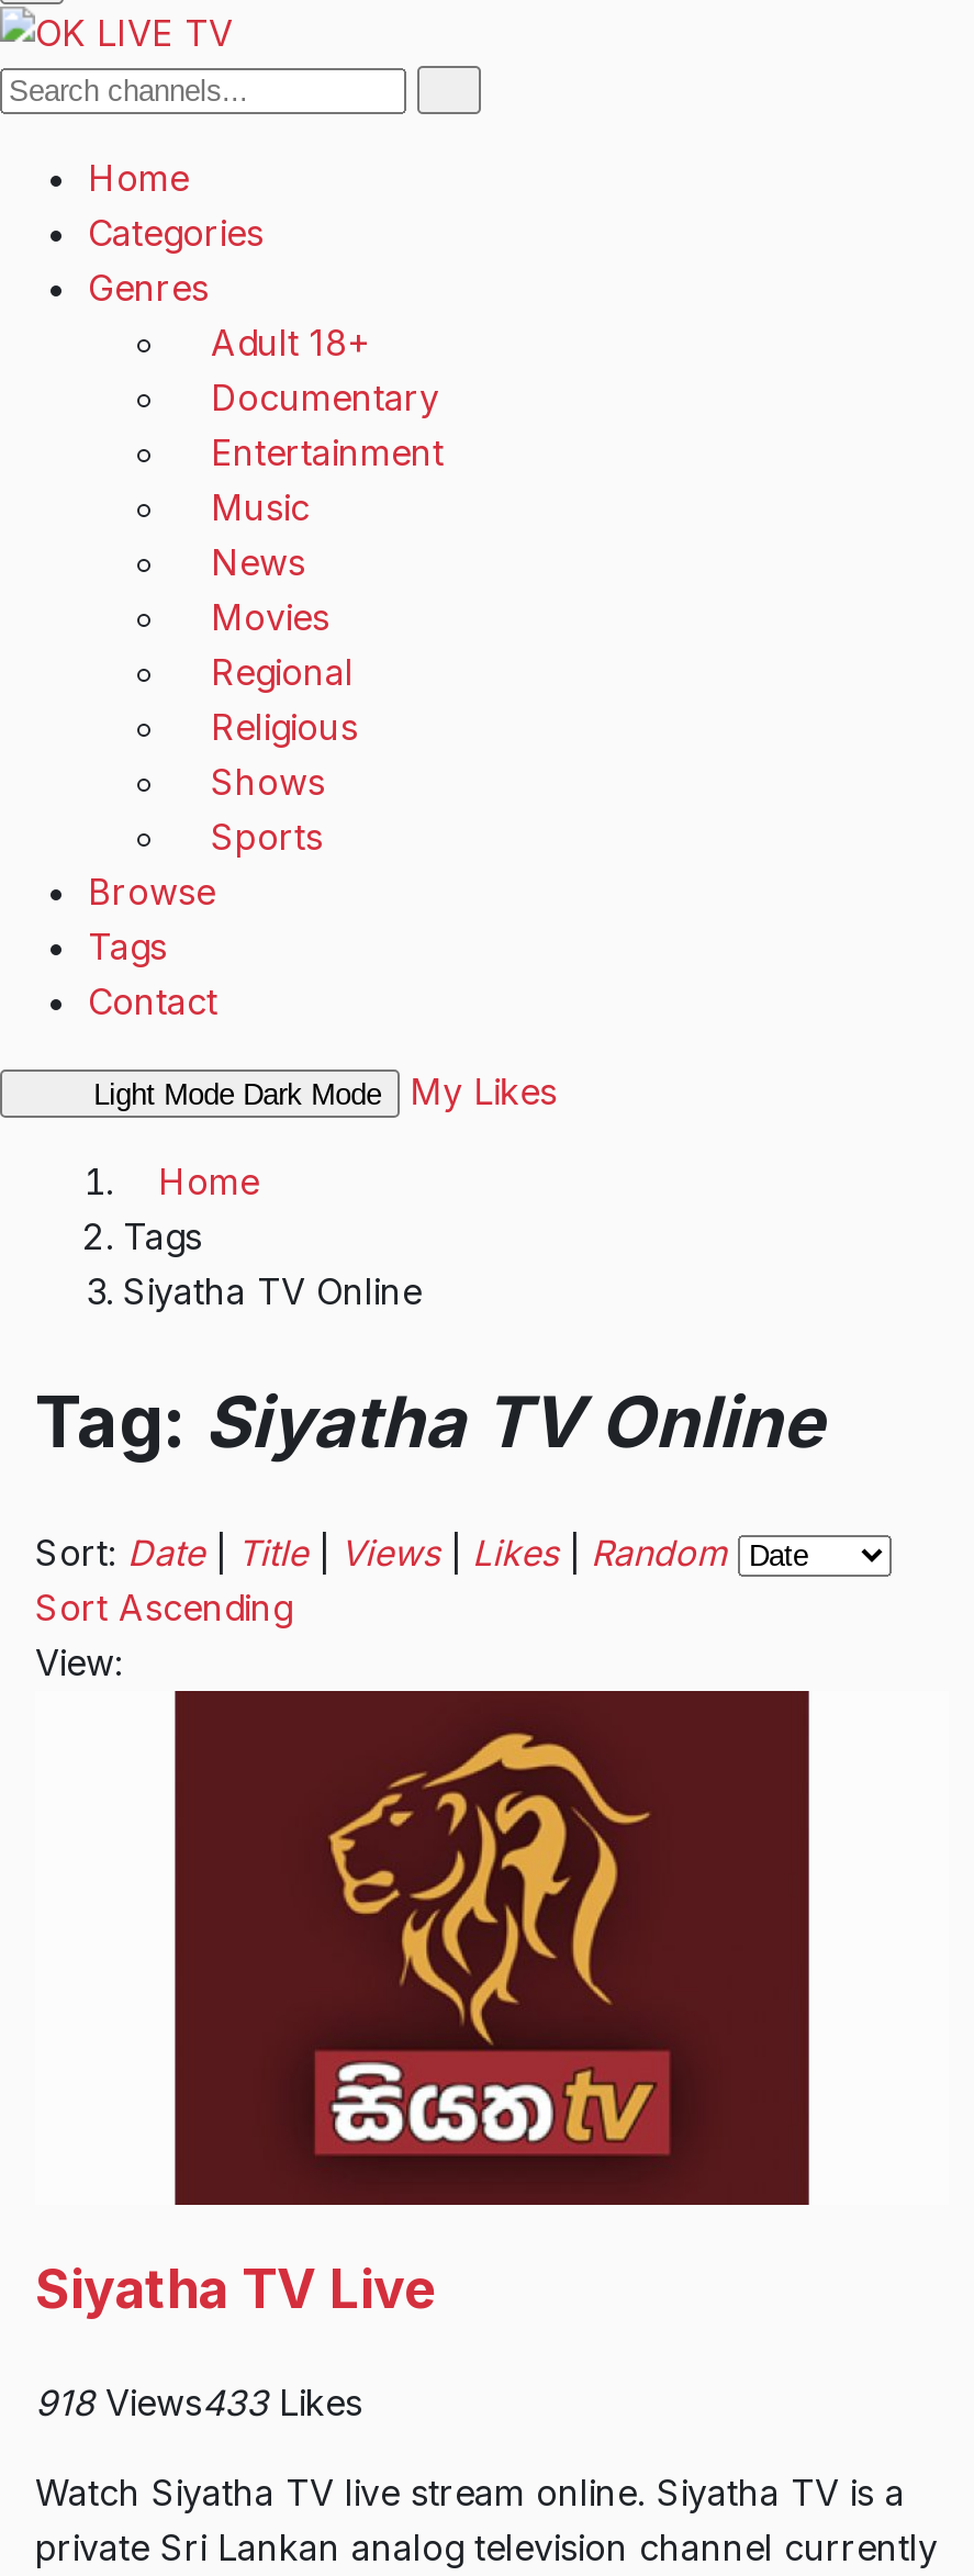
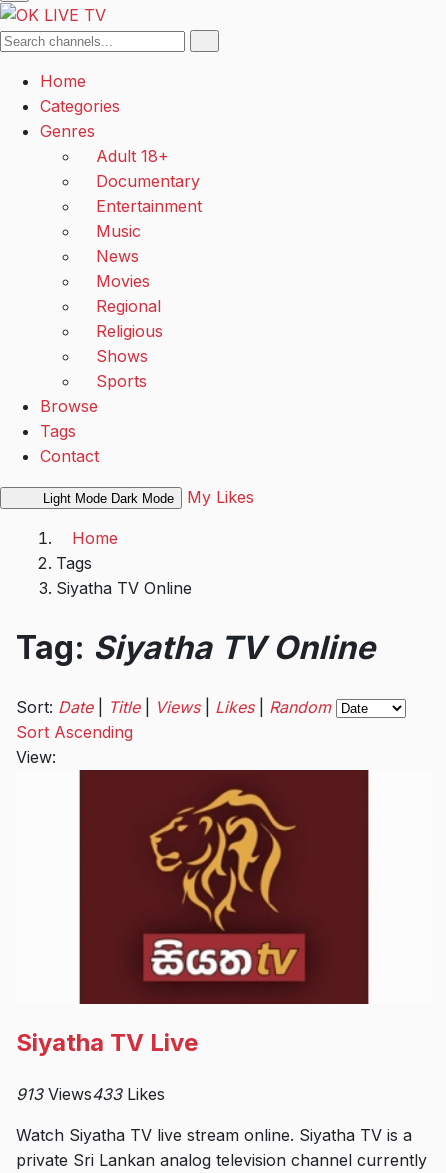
[35,2380,362,2424] 918 Views433 Likes -> [16,1084,165,1104] 913 Views433 Likes

